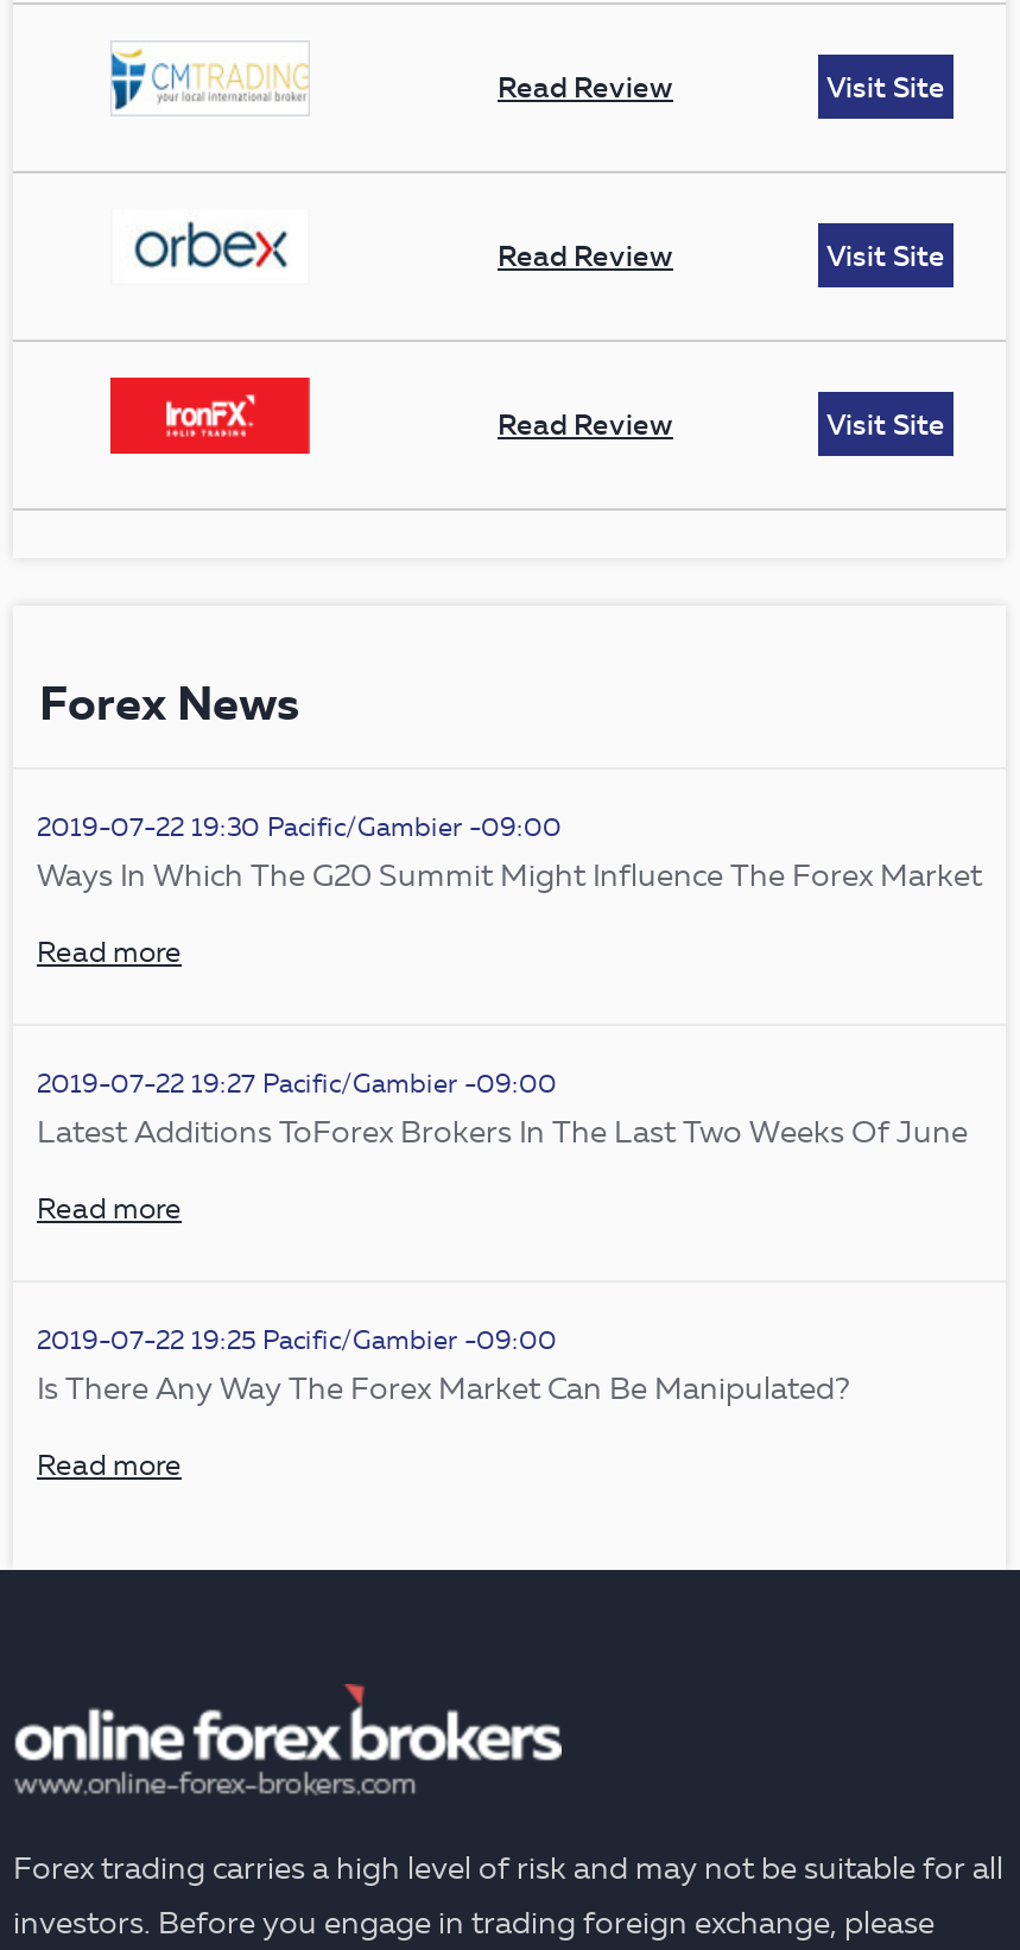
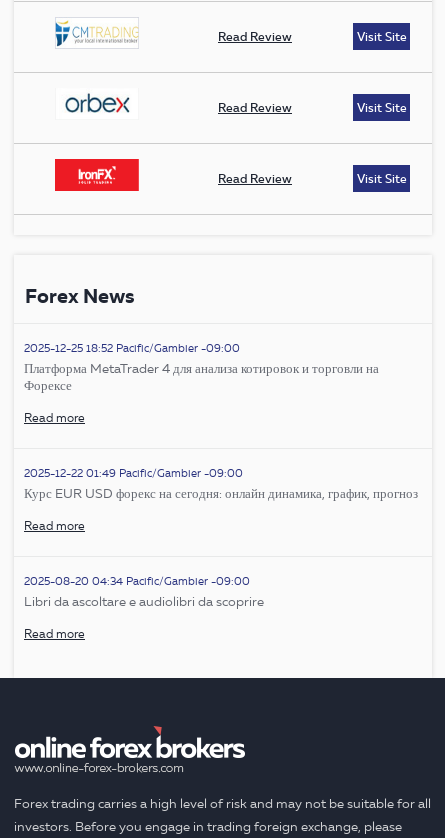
[37,810,982,893] 2019-07-22 19:30 Pacific/Gambier -09:00 | Ways In Which The G20 Summit Might Influence The Forex Market -> [24,341,379,393] 2025-12-25 18:52 Pacific/Gambier -09:00 | Платформа MetaTrader 4 для анализа котировок и торговли на | Форексе
[37,1067,968,1150] 2019-07-22 19:27 Pacific/Gambier -09:00 | Latest Additions ToForex Brokers In The Last Two Weeks Of June -> [24,466,418,501] 2025-12-22 01:49 Pacific/Gambier -09:00 | Курс EUR USD форекс на сегодня: онлайн динамика, график, прогноз
[37,1323,849,1406] 2019-07-22 19:25 Pacific/Gambier -09:00 | Is There Any Way The Forex Market Can Be Manipulated? -> [24,574,264,609] 2025-08-20 04:34 Pacific/Gambier -09:00 | Libri da ascoltare e audiolibri da scoprire

